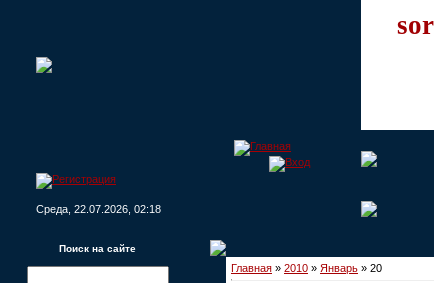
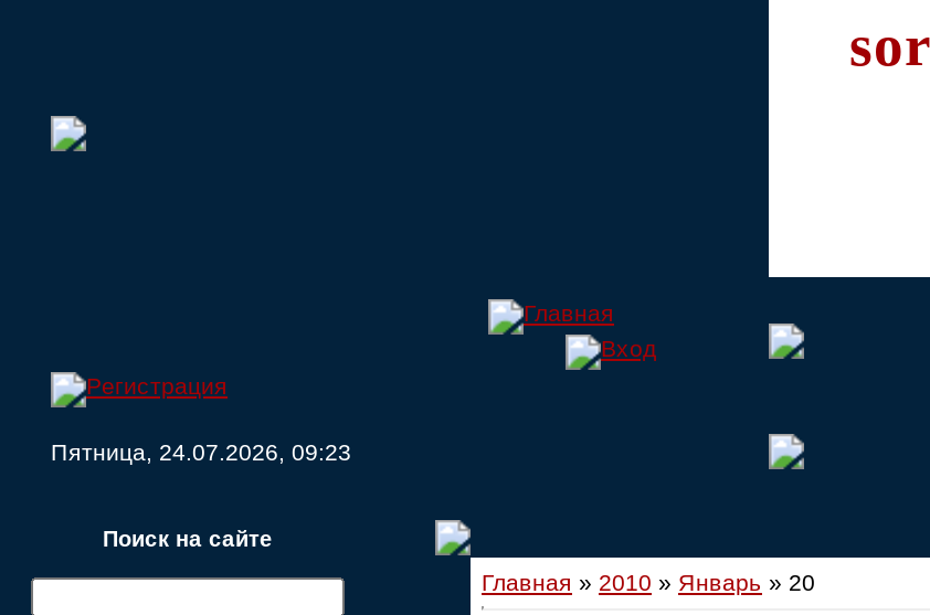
[36,203,161,215] Среда, 22.07.2026, 02:18 -> [51,438,351,465] Пятница, 24.07.2026, 09:23

